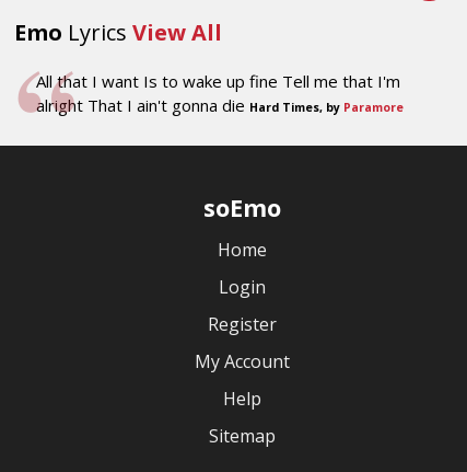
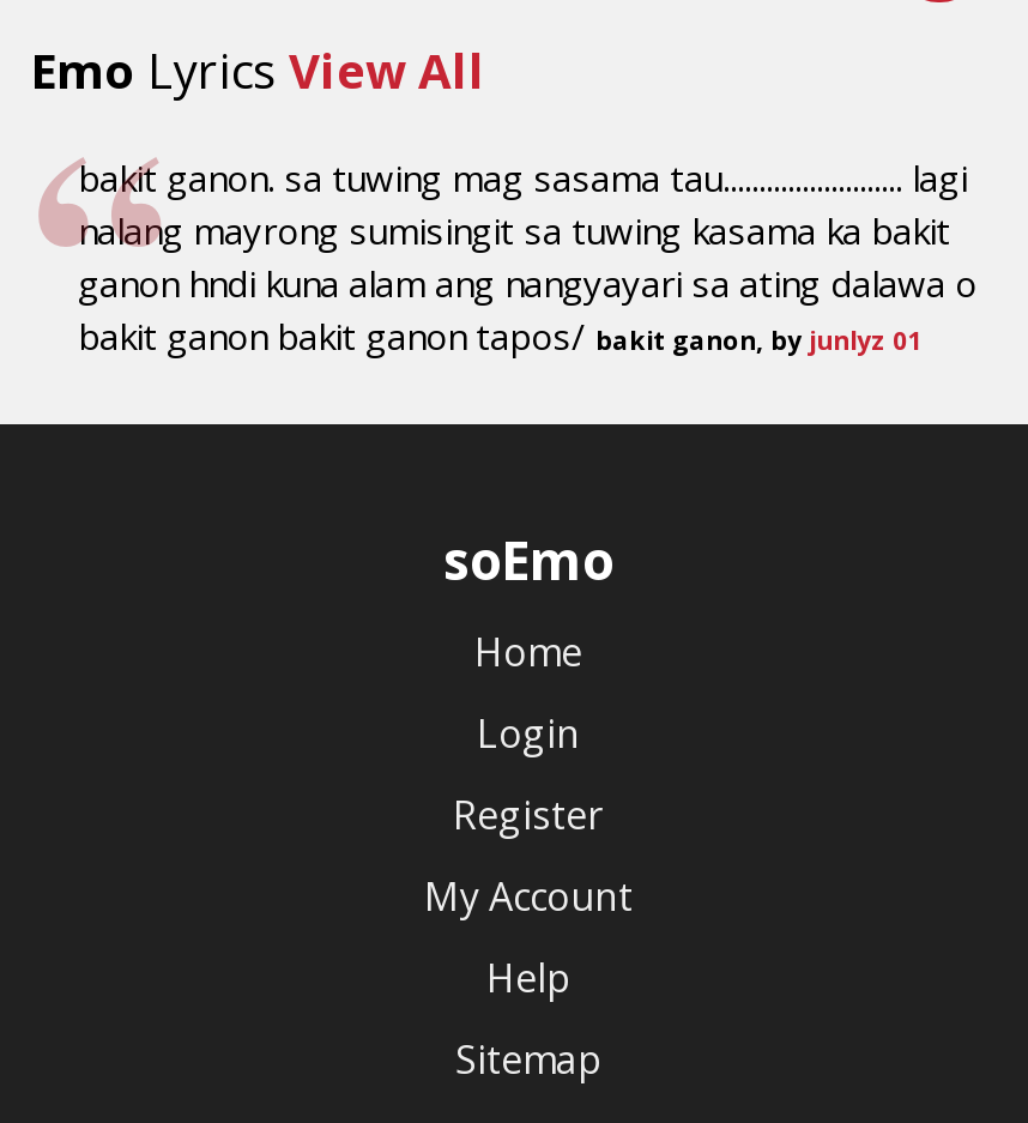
[36,70,404,116] All that I want Is to wake up fine Tell me that I'm | alright That I ain't gonna die Hard Times, by Paramore -> [78,153,976,360] bakit ganon. sa tuwing mag sasama tau......................... lagi | nalang mayrong sumisingit sa tuwing kasama ka bakit | ganon hndi kuna alam ang nangyayari sa ating dalawa o | bakit ganon bakit ganon tapos/ bakit ganon, by junlyz 01

